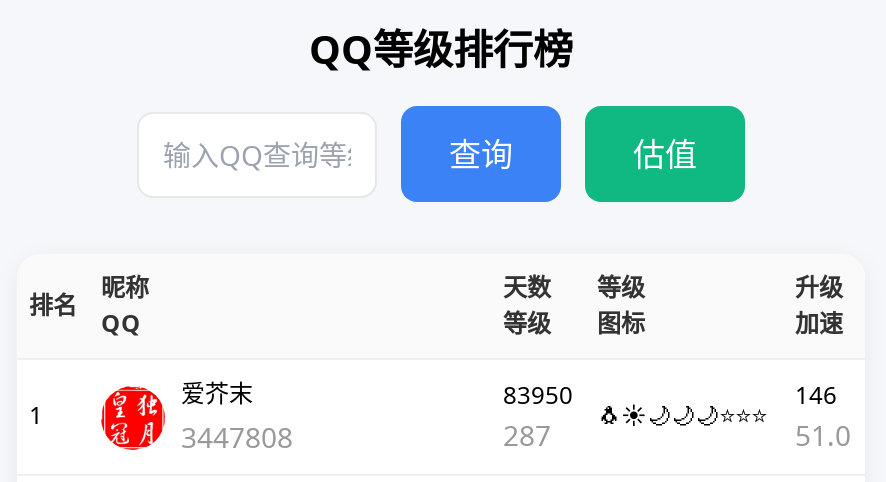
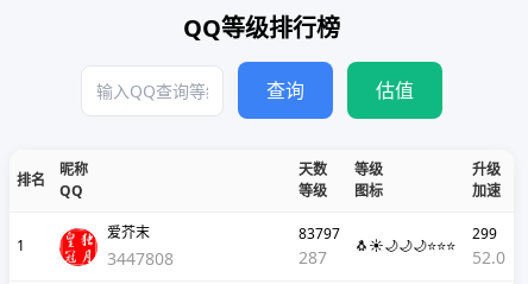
[503,378,573,412] 83950 -> [298,223,340,244] 83797
[795,378,837,412] 146 -> [472,223,497,244] 299
[795,416,851,454] 51.0 -> [472,246,505,269] 52.0

